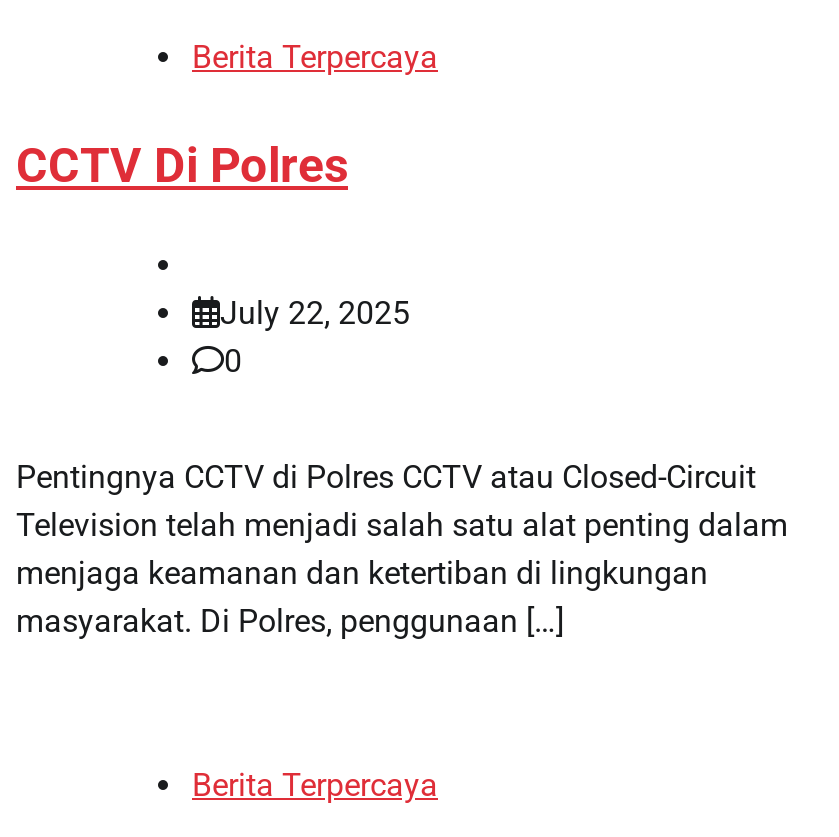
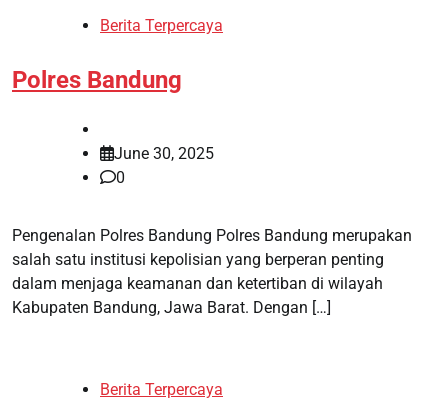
[16,139,348,195] CCTV Di Polres -> [12,66,182,94] Polres Bandung
[220,295,410,333] July 22, 2025 -> [114,144,214,163] June 30, 2025
[16,459,788,641] Pentingnya CCTV di Polres CCTV atau Closed-Circuit | Television telah menjadi salah satu alat penting dalam | menjaga keamanan dan ketertiban di lingkungan | masyarakat. Di Polres, penggunaan […] -> [12,226,412,317] Pengenalan Polres Bandung Polres Bandung merupakan | salah satu institusi kepolisian yang berperan penting | dalam menjaga keamanan dan ketertiban di wilayah | Kabupaten Bandung, Jawa Barat. Dengan […]

